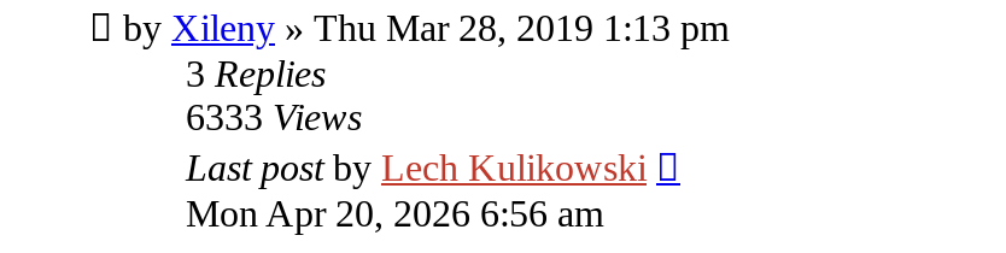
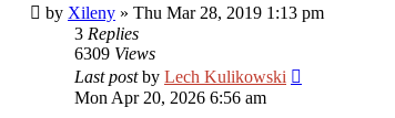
[186,96,362,137] 6333 Views -> [74,44,155,63] 6309 Views

